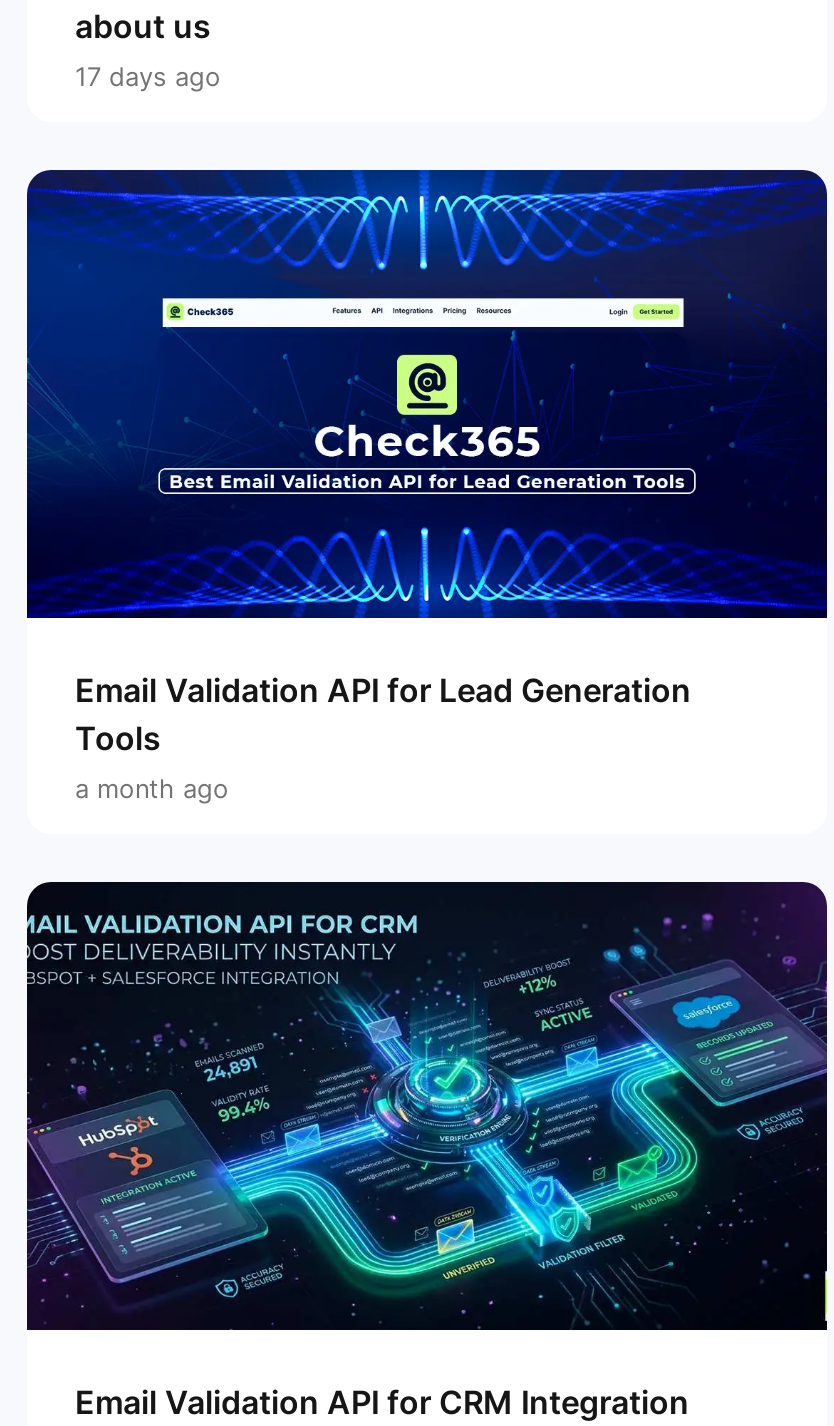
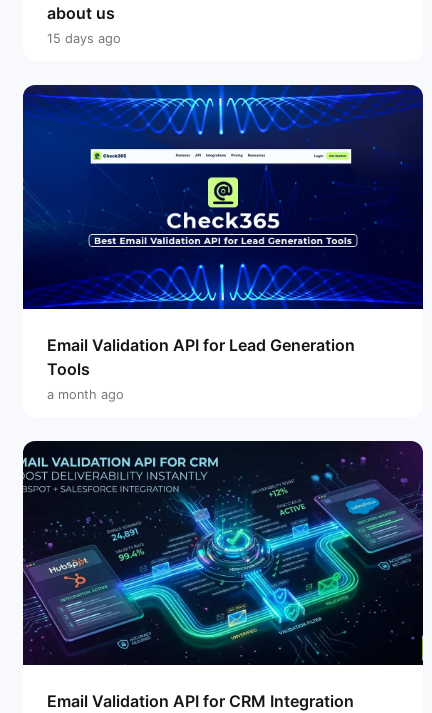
[75,61,221,91] 17 days ago -> [47,31,121,46] 15 days ago

